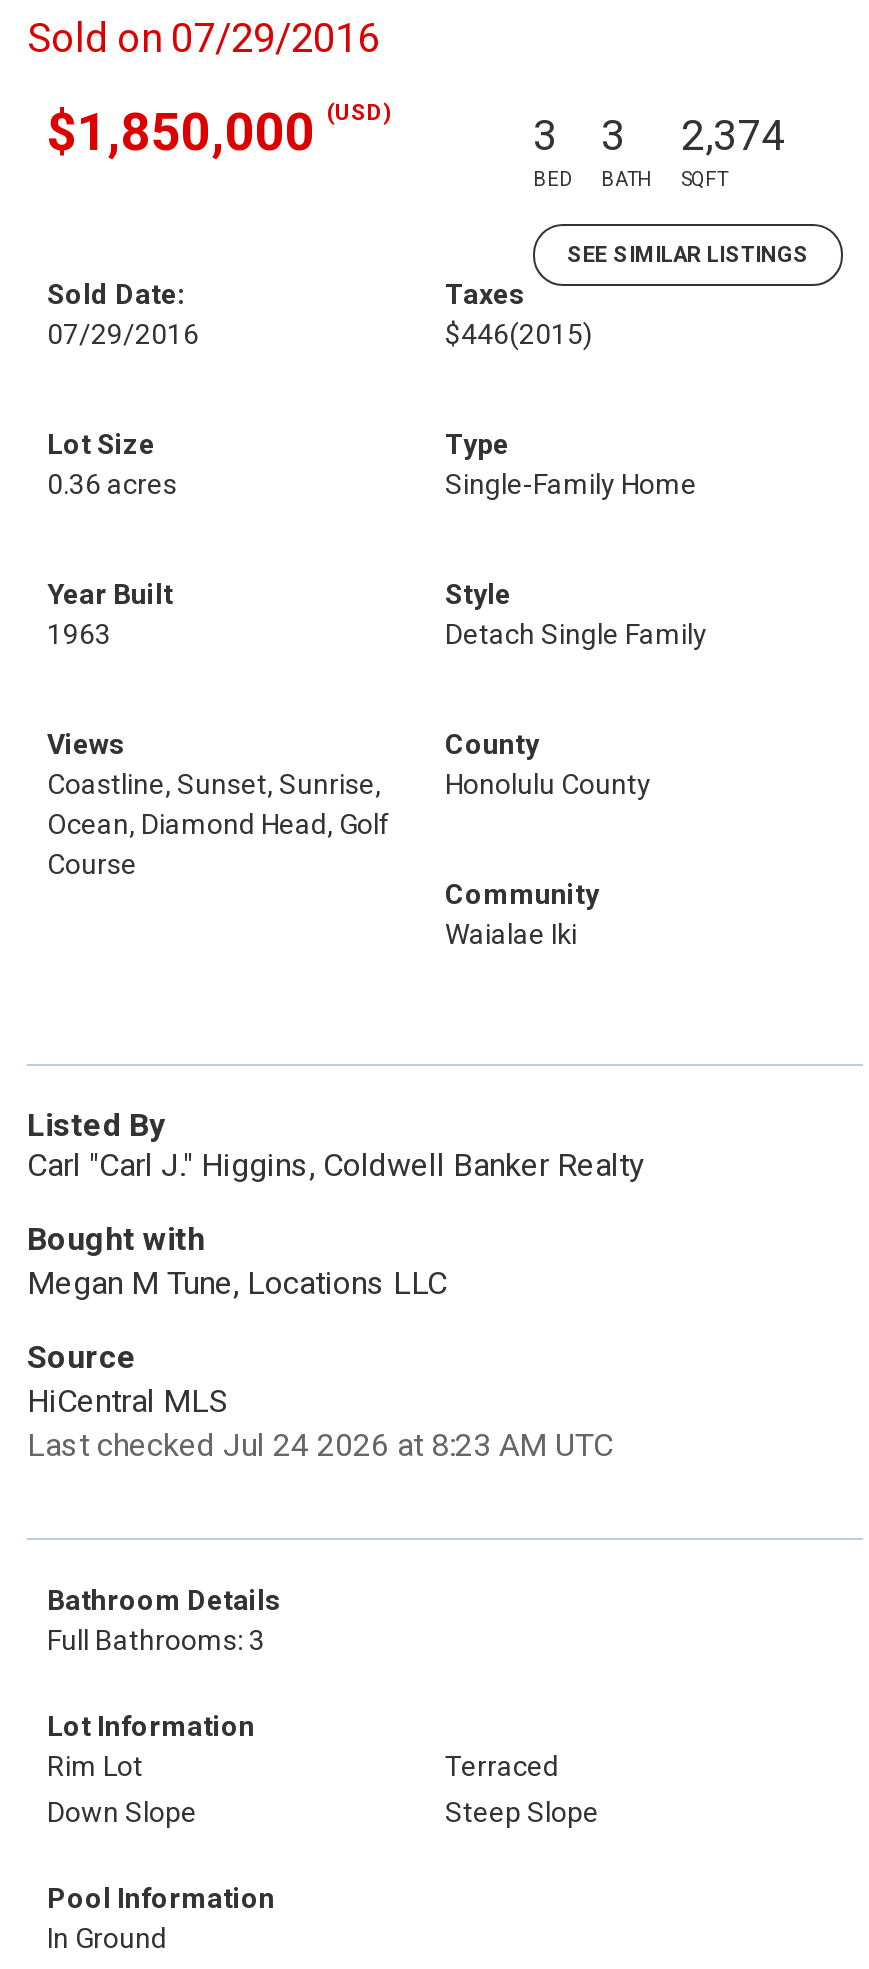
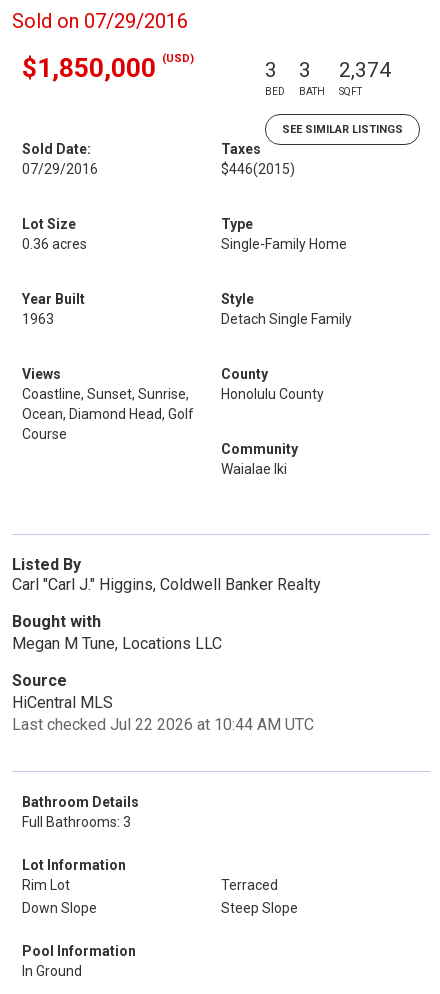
[27,1426,613,1464] Last checked Jul 24 2026 at 8:23 AM UTC -> [12,715,314,734] Last checked Jul 22 2026 at 10:44 AM UTC

